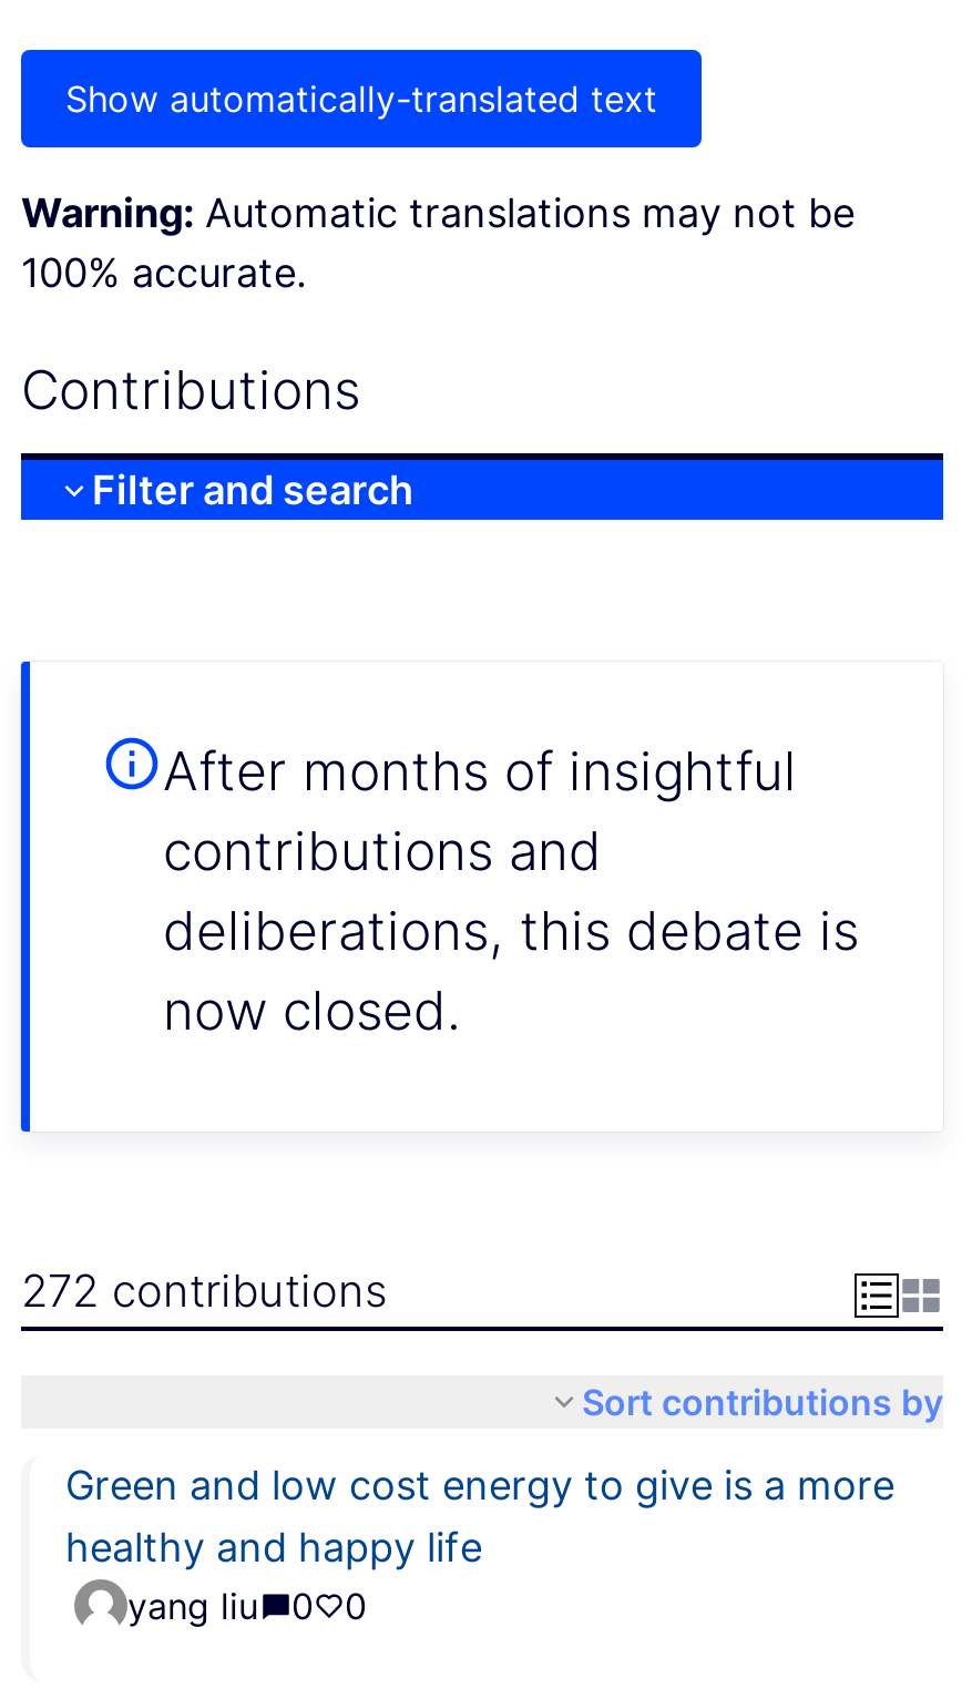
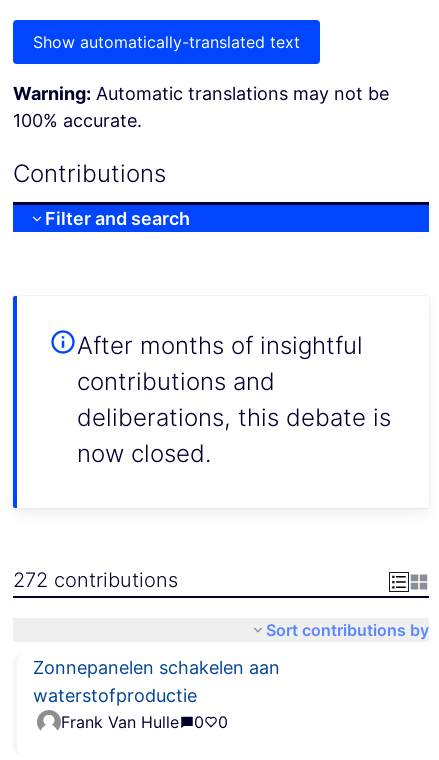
[65,1462,894,1628] Green and low cost energy to give is a more | healthy and happy life | yang liu -> [33,657,280,732] Zonnepanelen schakelen aan | waterstofproductie | Frank Van Hulle

